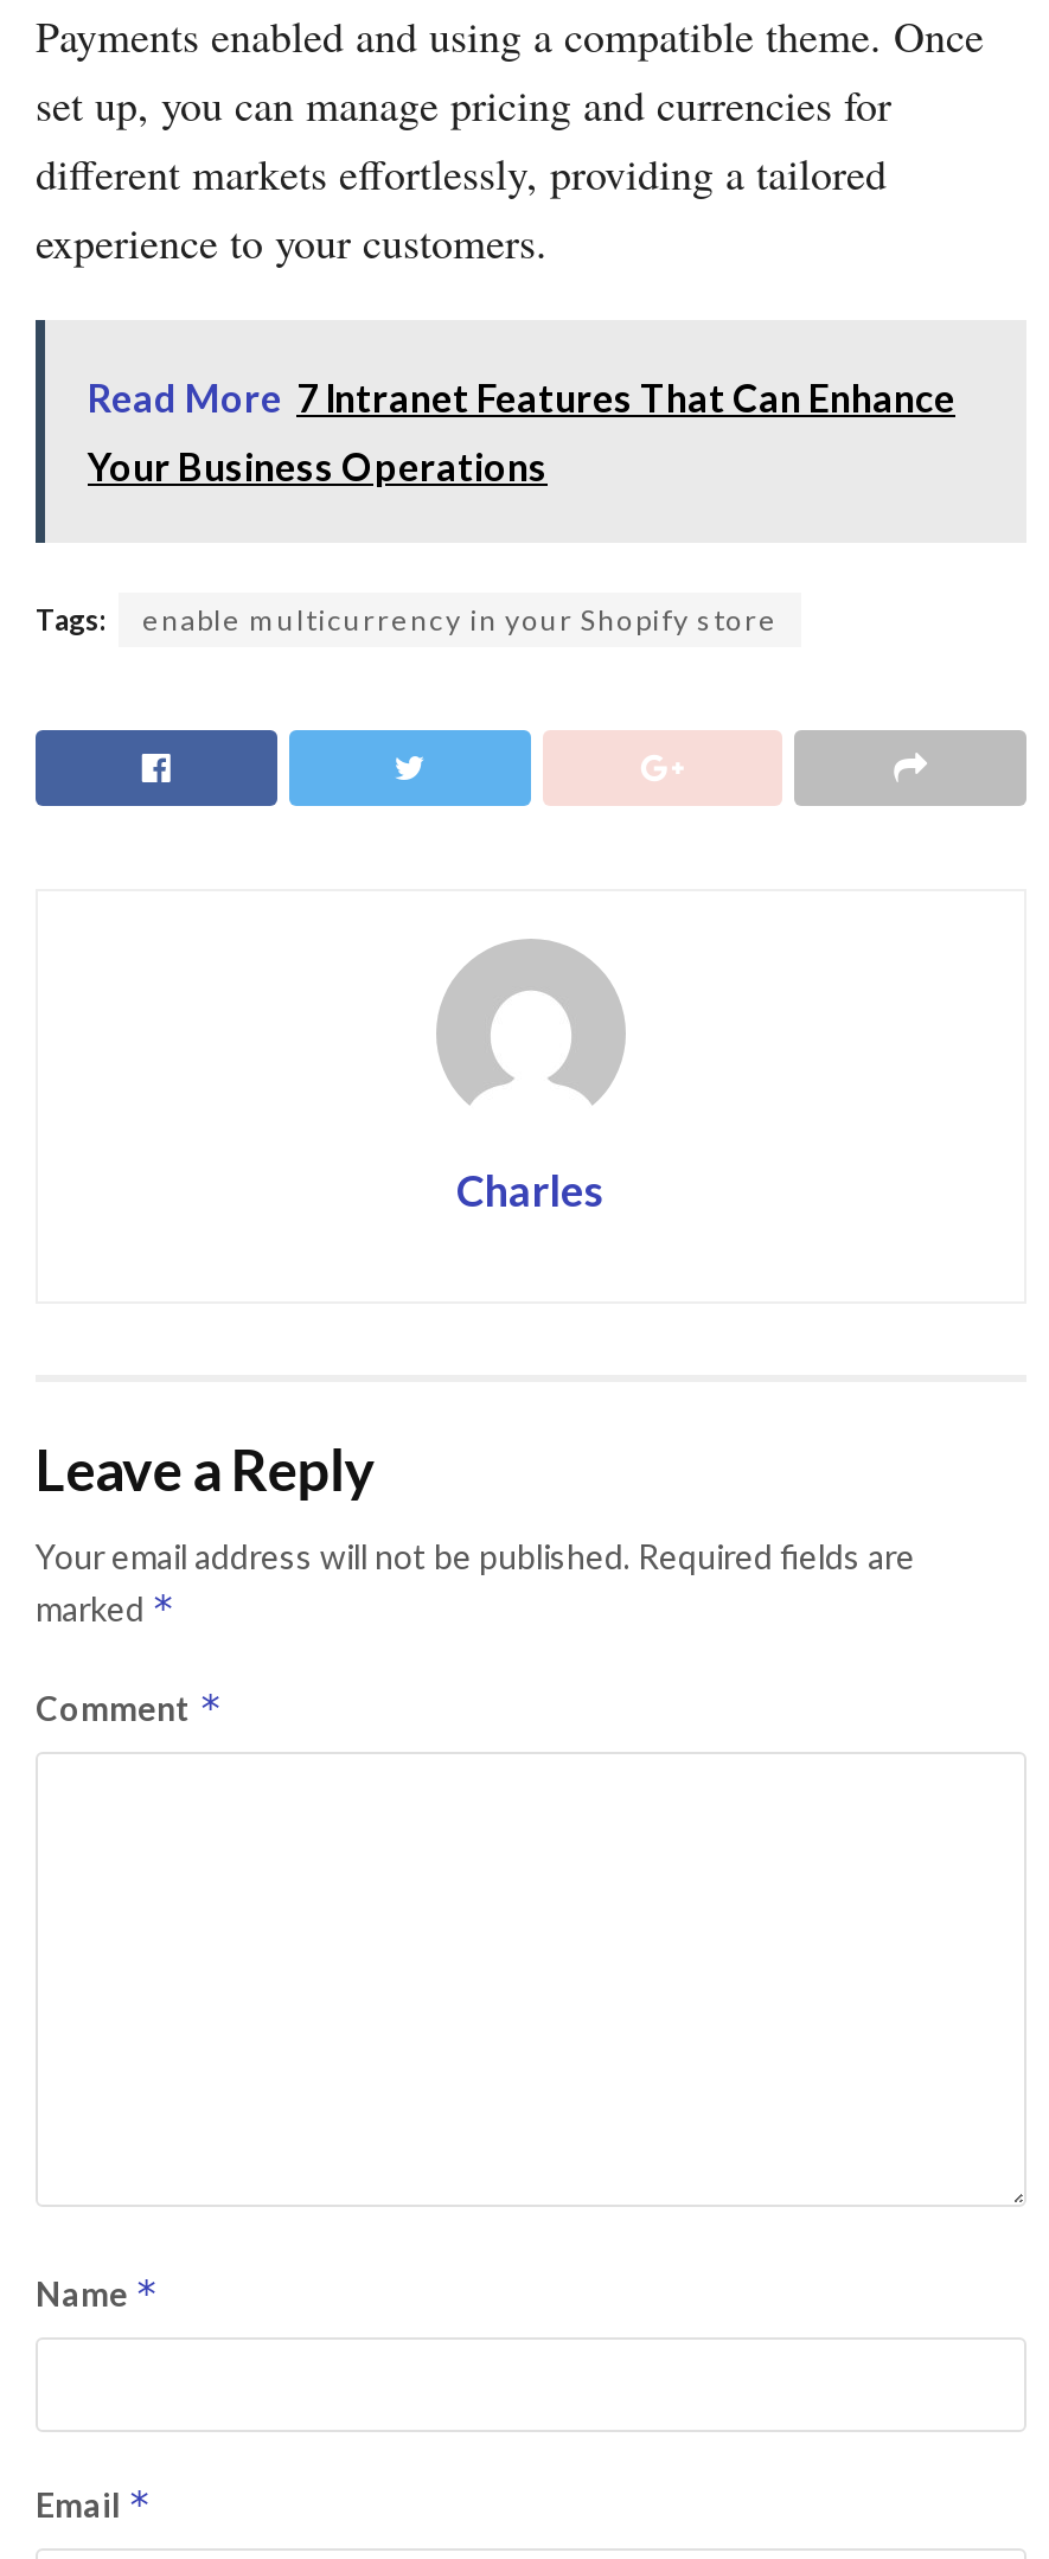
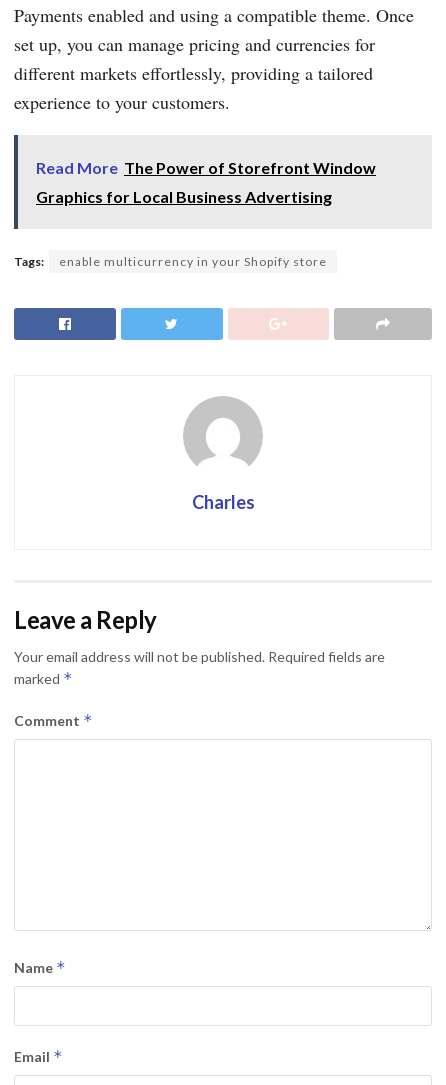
[88,375,955,420] Read More 7 Intranet Features That Can Enhance -> [36,158,376,177] Read More The Power of Storefront Window
[88,443,548,488] Your Business Operations -> [36,187,332,206] Graphics for Local Business Advertising

